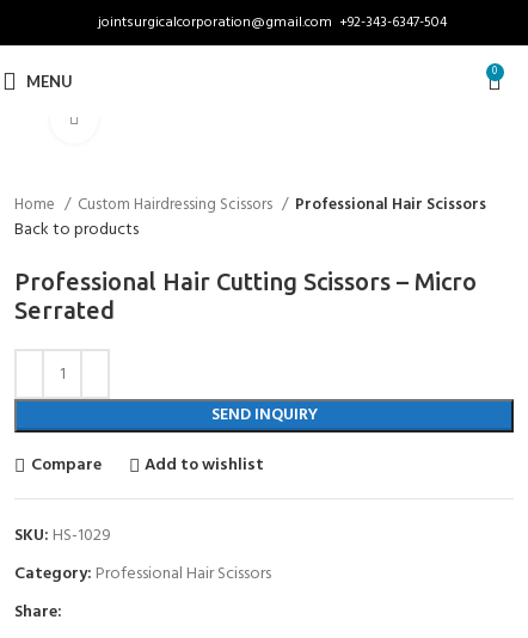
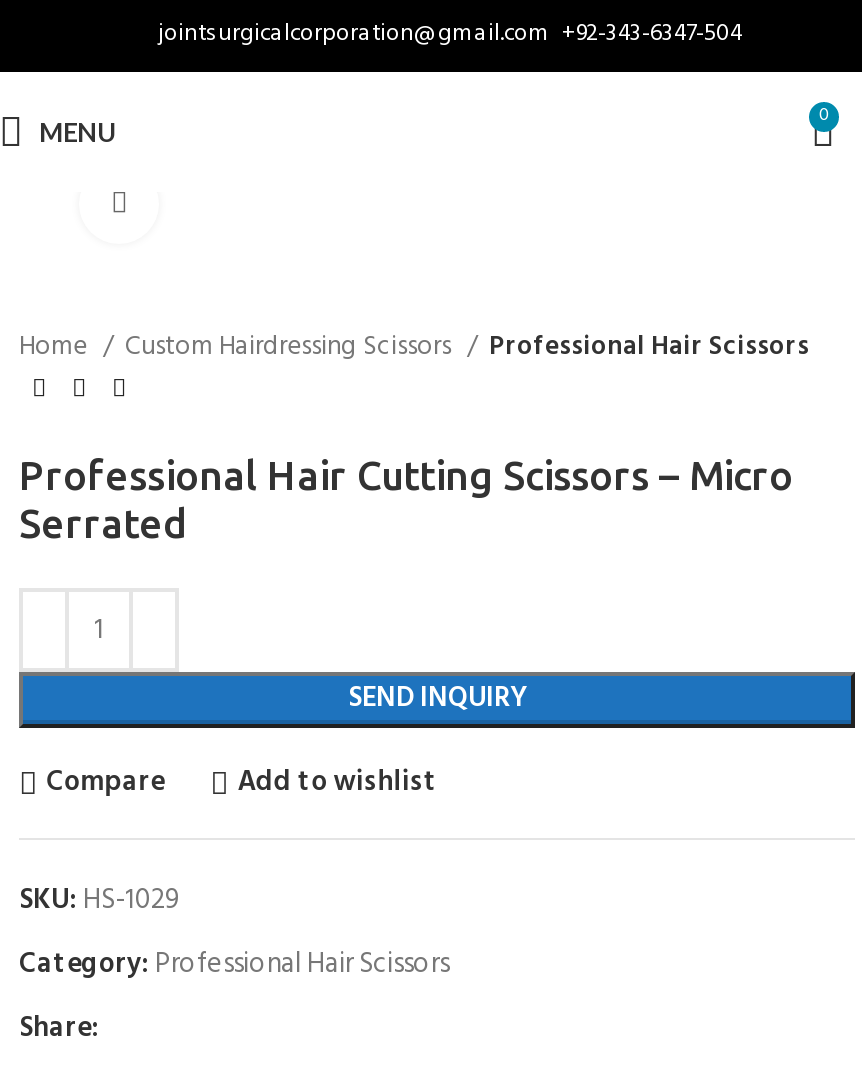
[14,216,139,244] Back to products -> none

